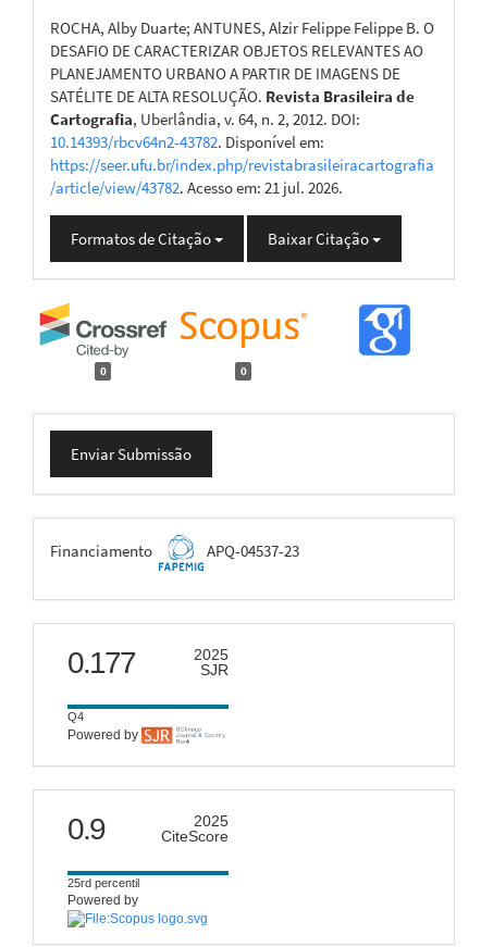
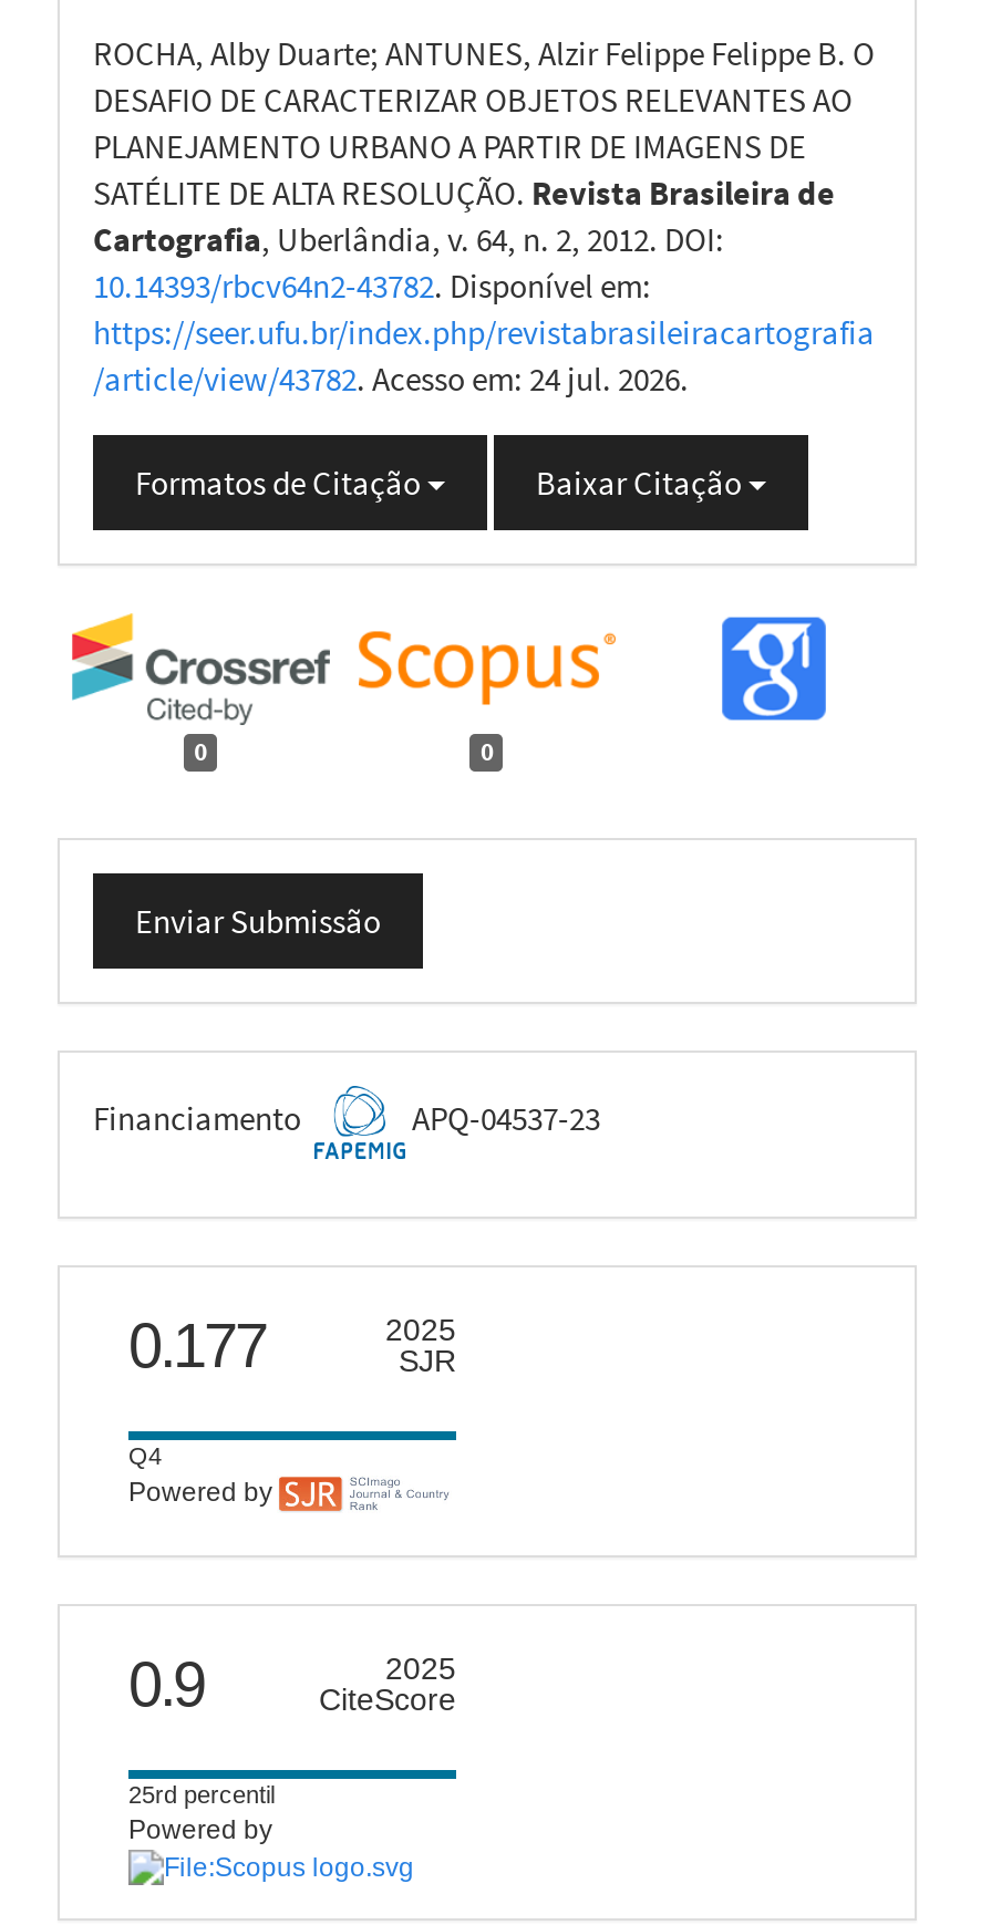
[50,177,343,198] /article/view/43782. Acesso em: 21 jul. 2026. -> [93,358,689,400] /article/view/43782. Acesso em: 24 jul. 2026.

